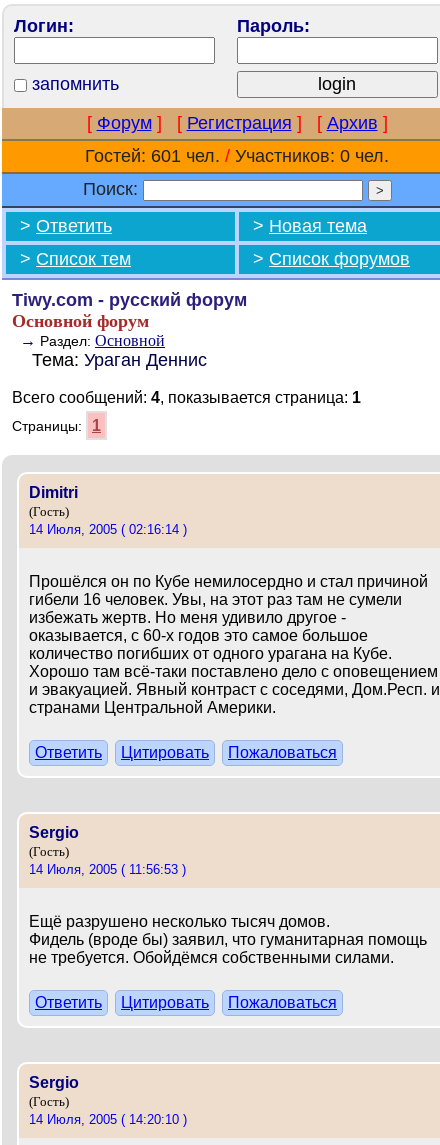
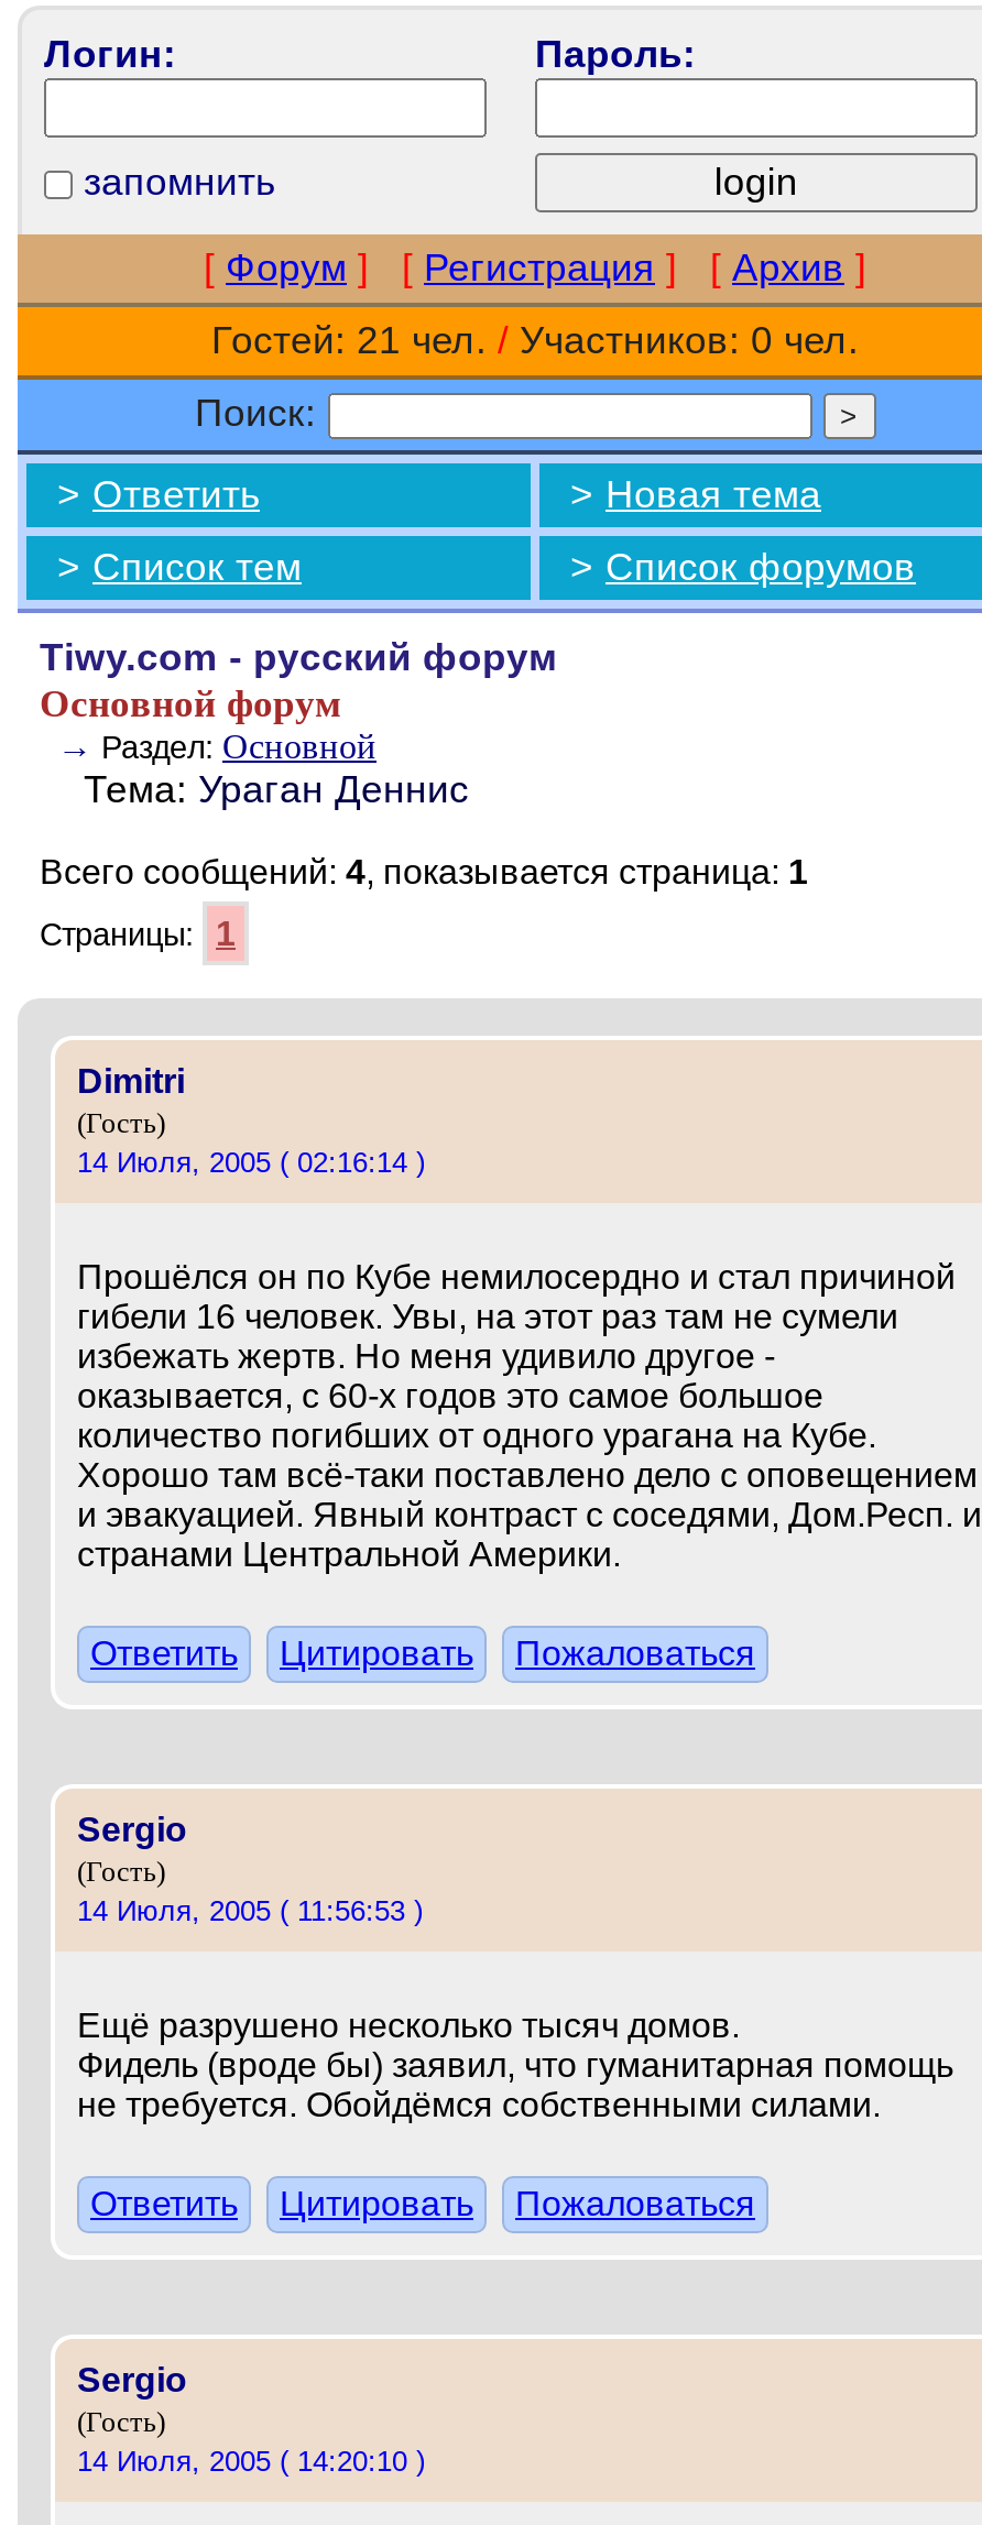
[85,146,389,166] Гостей: 601 чел. / Участников: 0 чел. -> [211,318,859,362] Гостей: 21 чел. / Участников: 0 чел.

